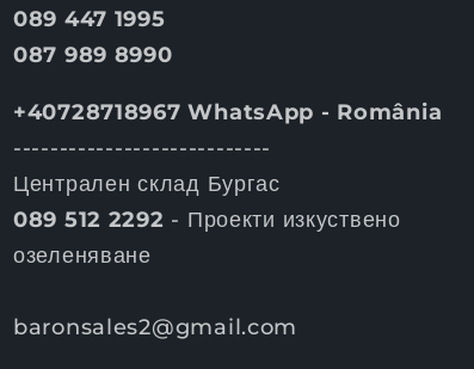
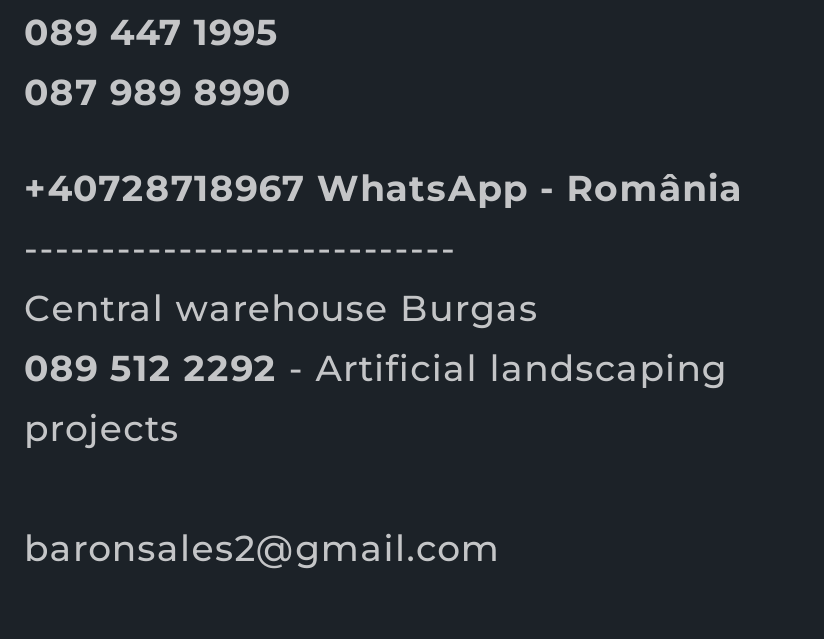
[13,171,401,269] Централен склад Бургас | 089 512 2292 - Проекти изкуствено | озеленяване -> [24,287,727,451] Central warehouse Burgas | 089 512 2292 - Artificial landscaping | projects

